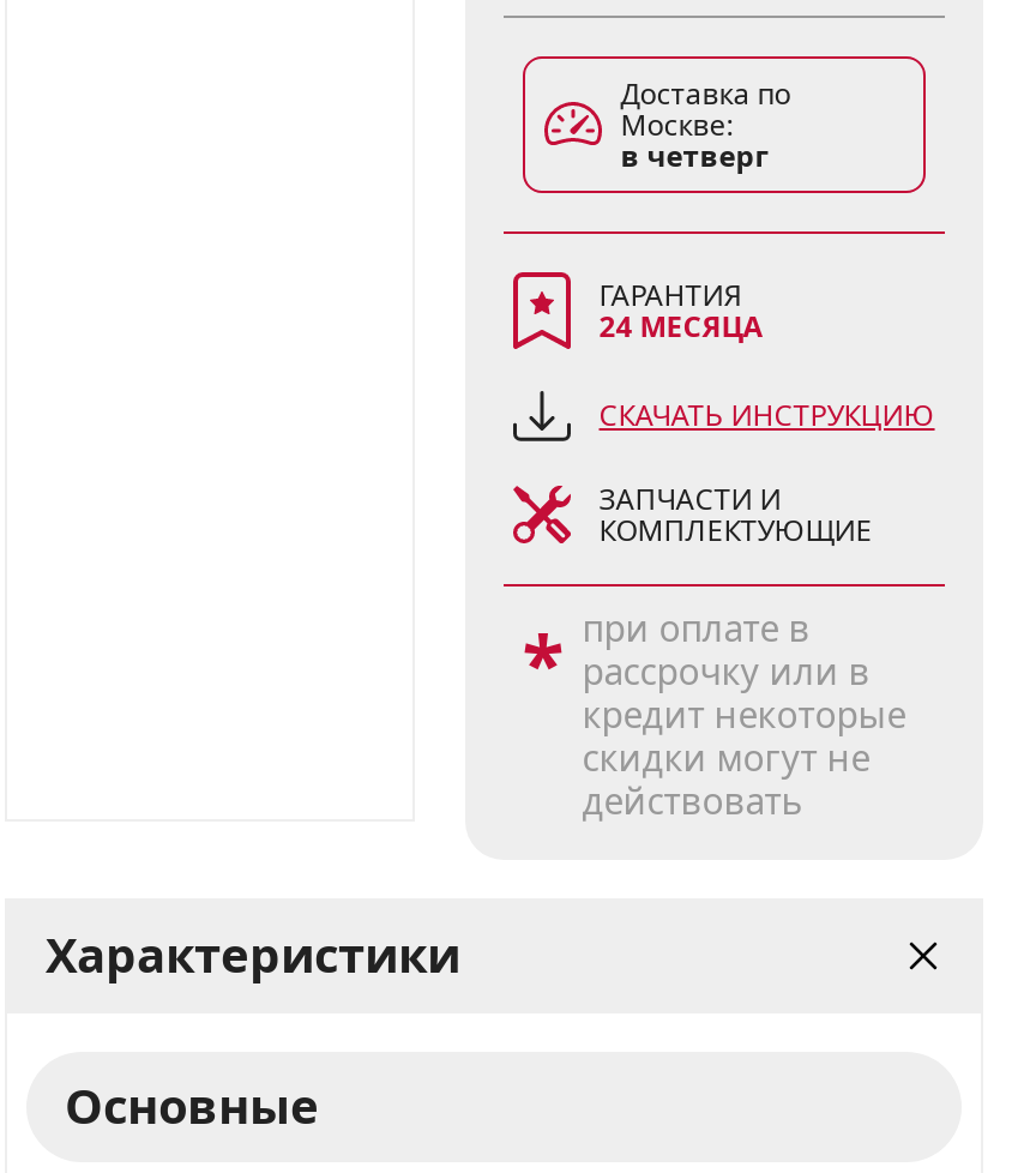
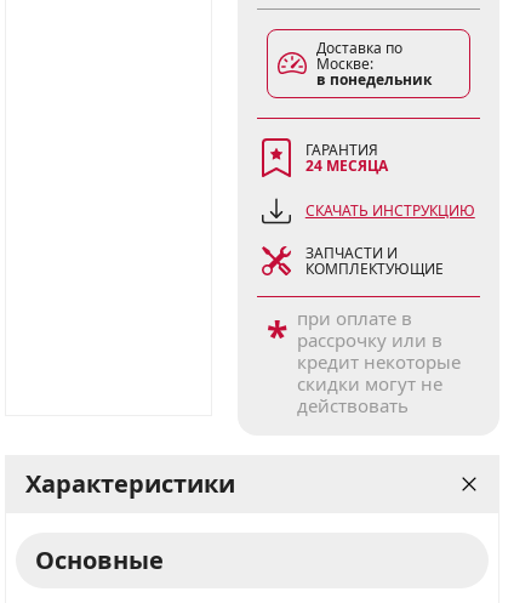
[621,135,769,176] в четверг -> [316,69,431,89] в понедельник

